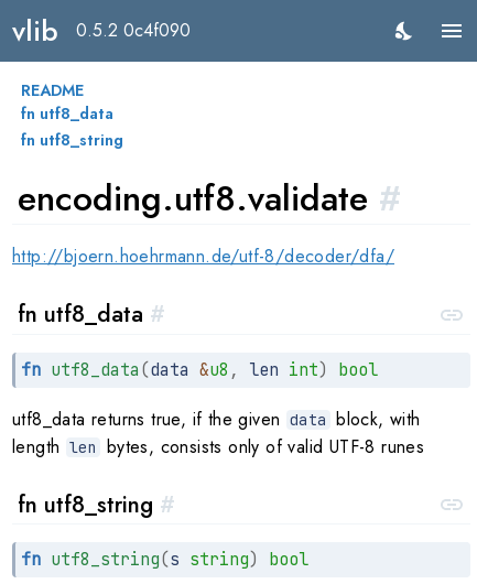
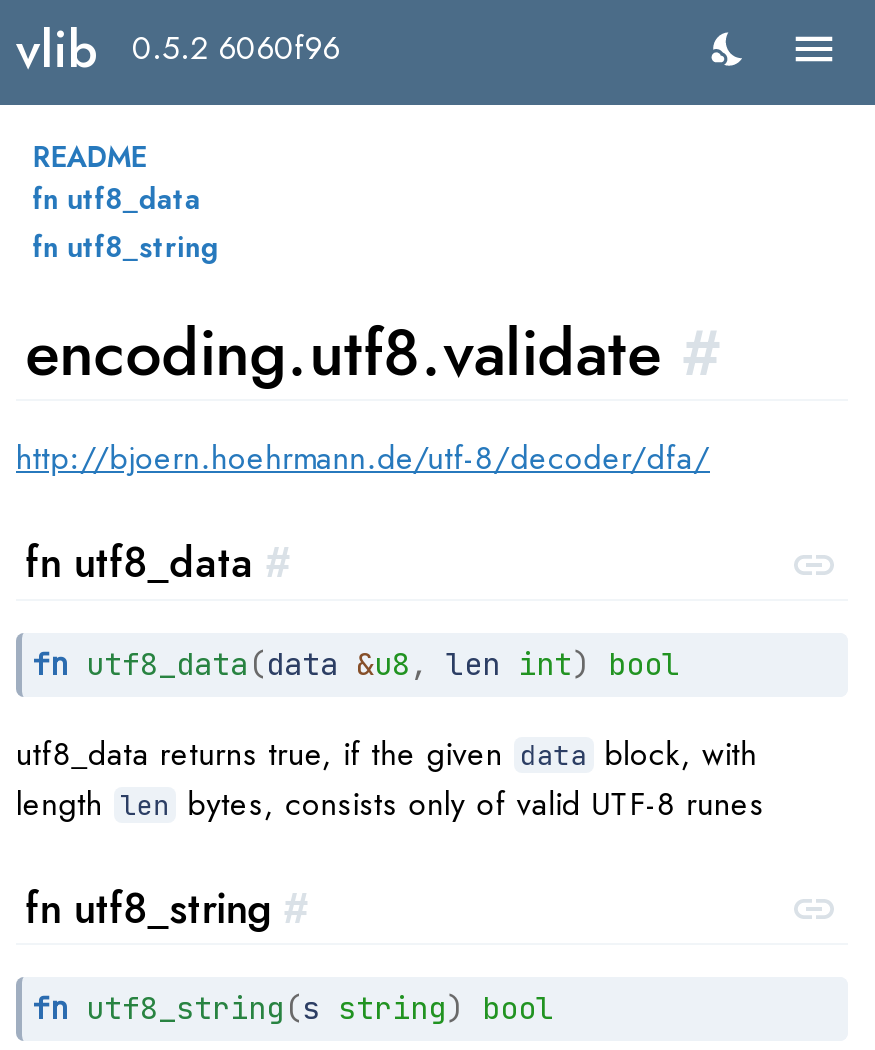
[12,10,191,51] vlib 0.5.2 0c4f090 -> [16,12,340,86] vlib 0.5.2 6060f96

